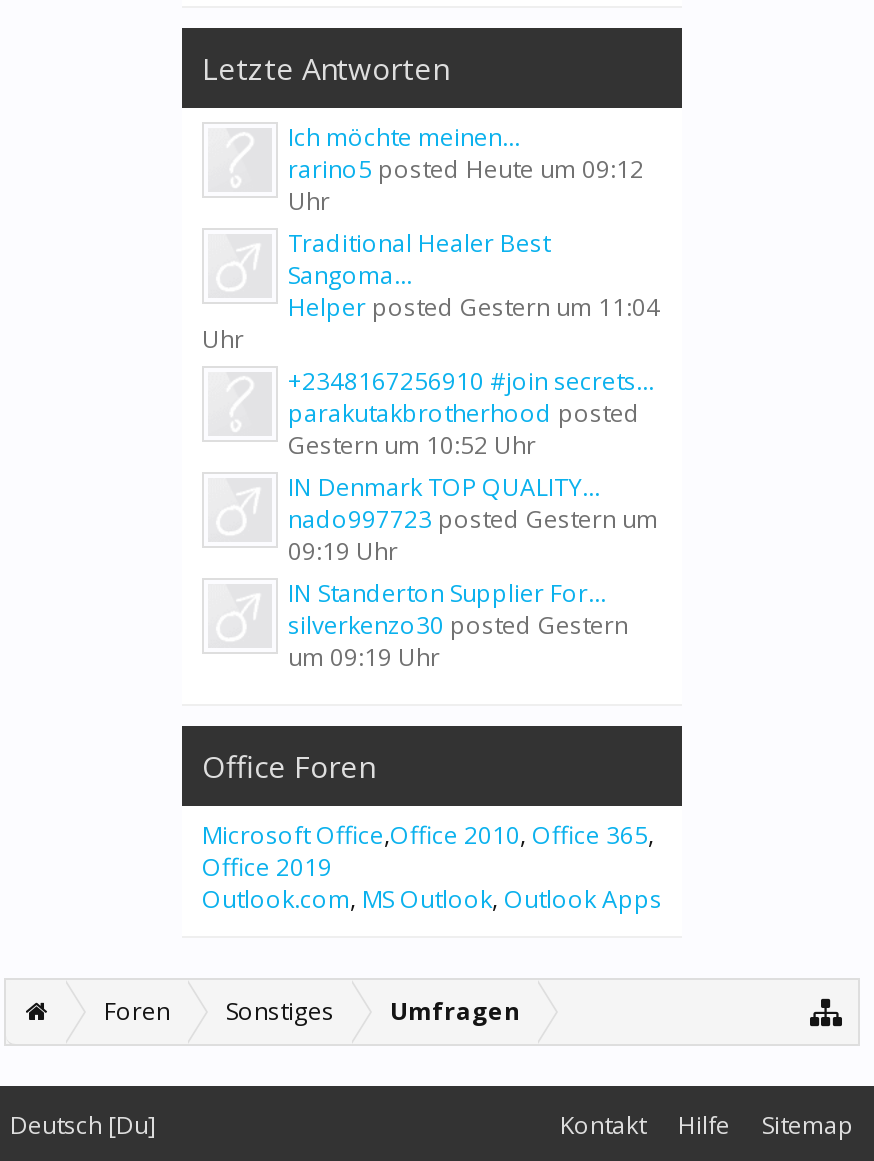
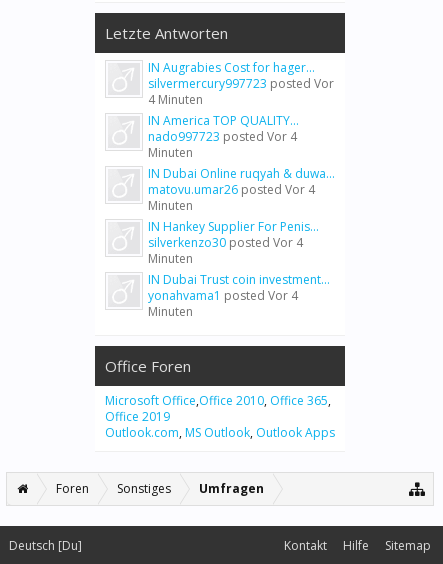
[202,120,660,674] Ich möchte meinen... | rarino5 posted Heute um 09:12 | Uhr | Traditional Healer Best | Sangoma... | Helper posted Gestern um 11:04 | Uhr | +2348167256910 #join secrets... | parakutakbrotherhood posted | Gestern um 10:52 Uhr | IN Denmark TOP QUALITY... | nado997723 posted Gestern um | 09:19 Uhr | IN Standerton Supplier For... | silverkenzo30 posted Gestern | um 09:19 Uhr -> [148,59,335,320] IN Augrabies Cost for hager... | silvermercury997723 posted Vor | 4 Minuten | IN America TOP QUALITY... | nado997723 posted Vor 4 | Minuten | IN Dubai Online ruqyah & duwa... | matovu.umar26 posted Vor 4 | Minuten | IN Hankey Supplier For Penis... | silverkenzo30 posted Vor 4 | Minuten | IN Dubai Trust coin investment... | yonahvama1 posted Vor 4 | Minuten

